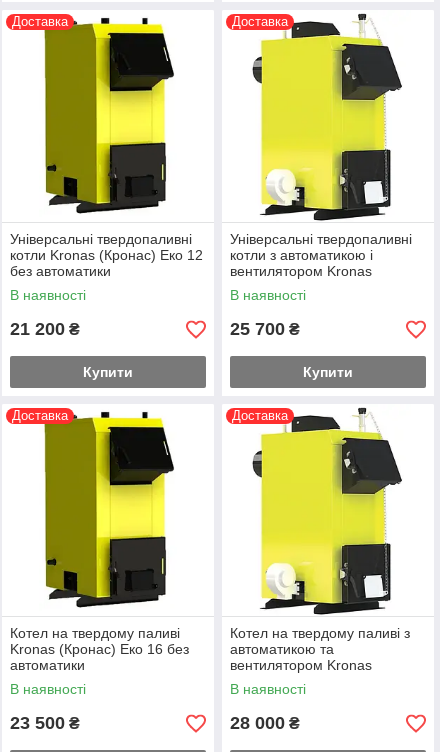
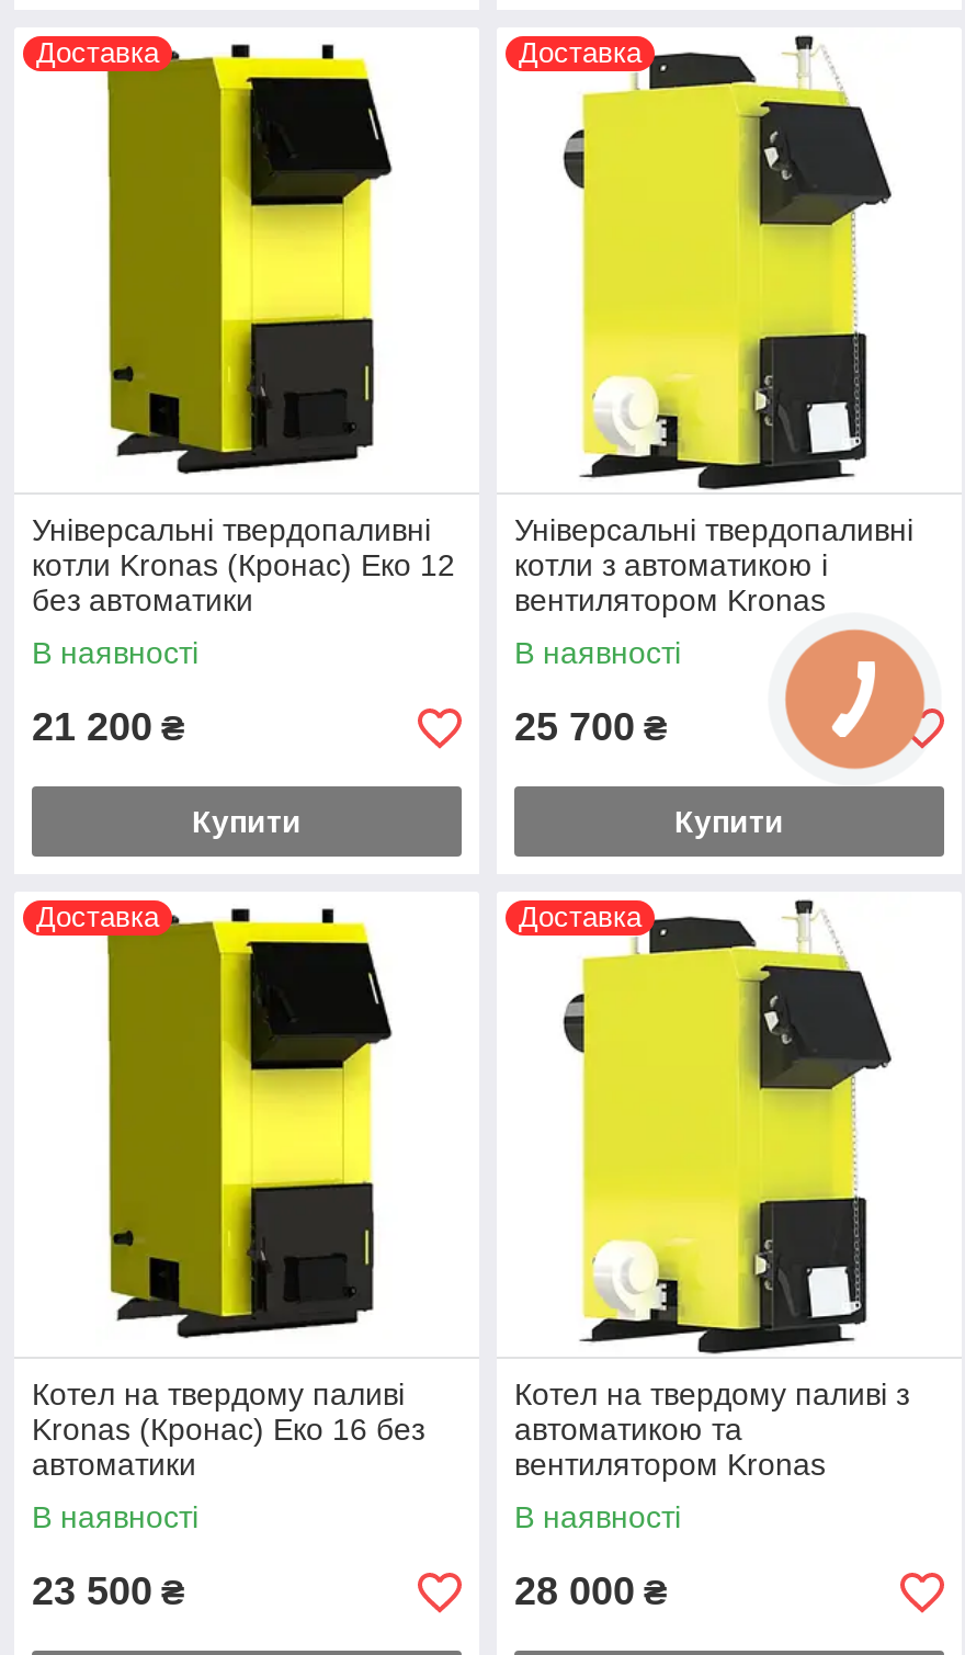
none -> [784,626,927,771] [image]

